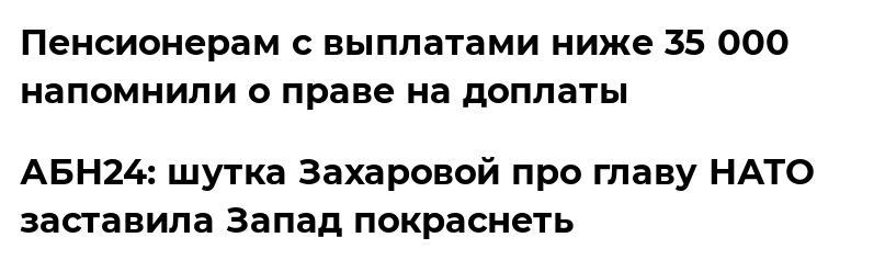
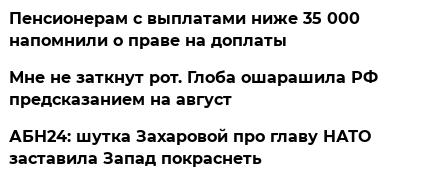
none -> [9,68,378,109] Мне не заткнут рот. Глоба ошарашила РФ | предсказанием на август

